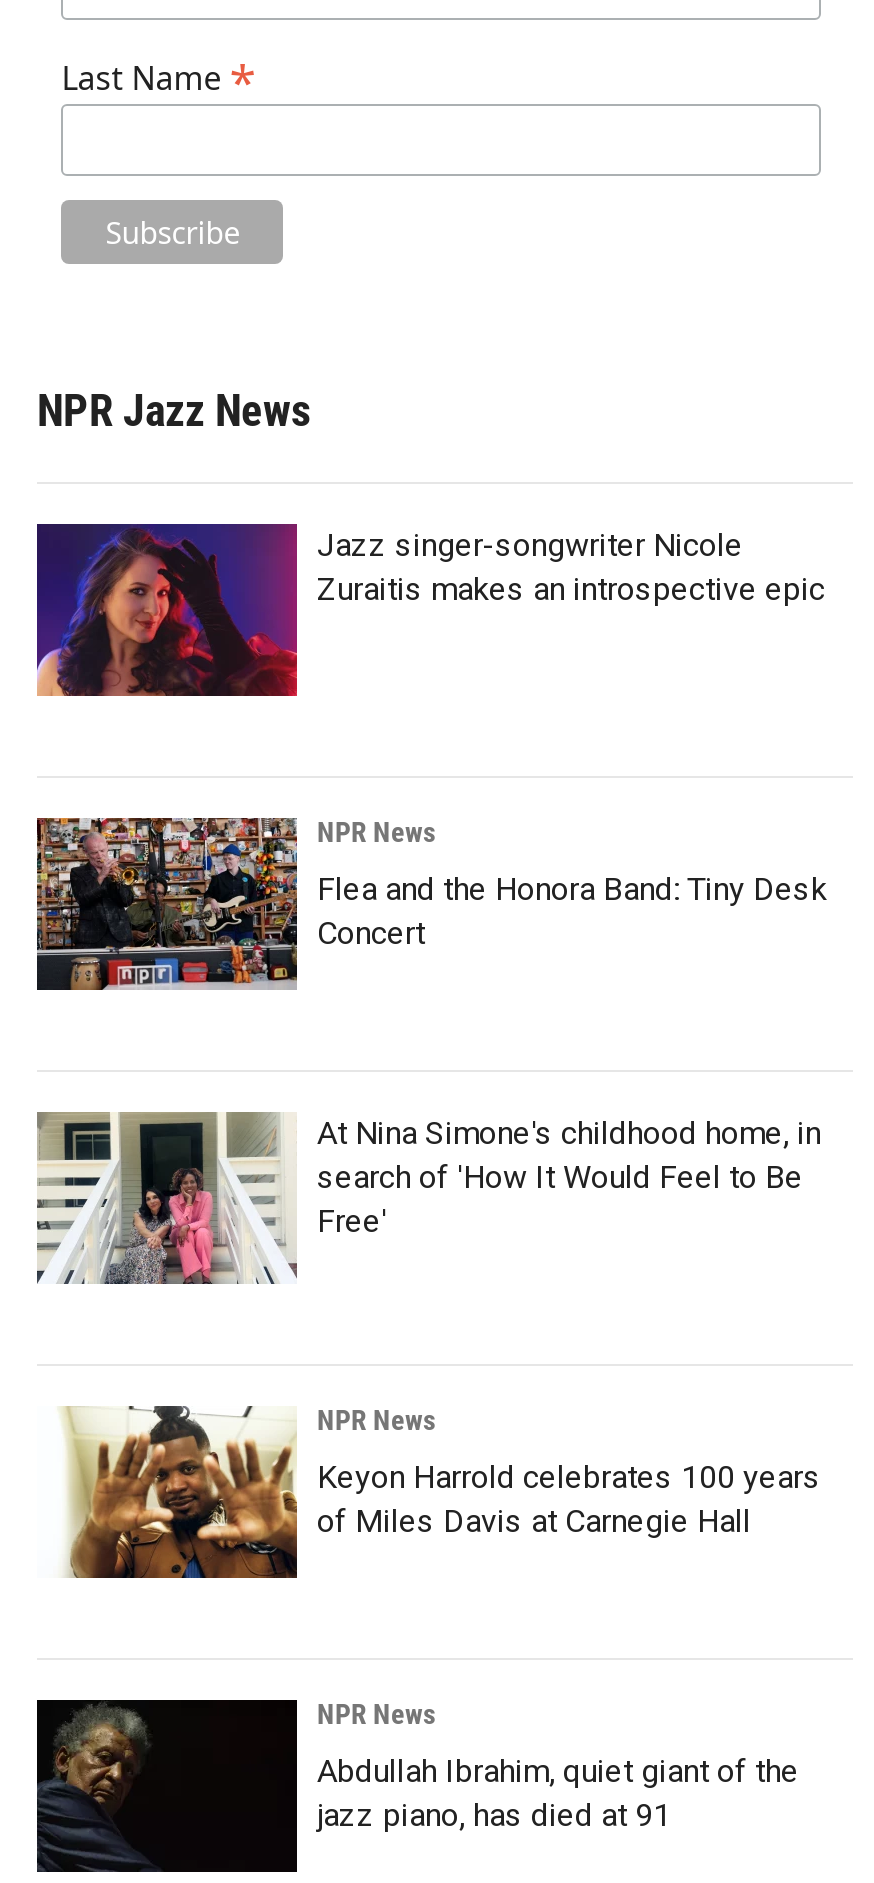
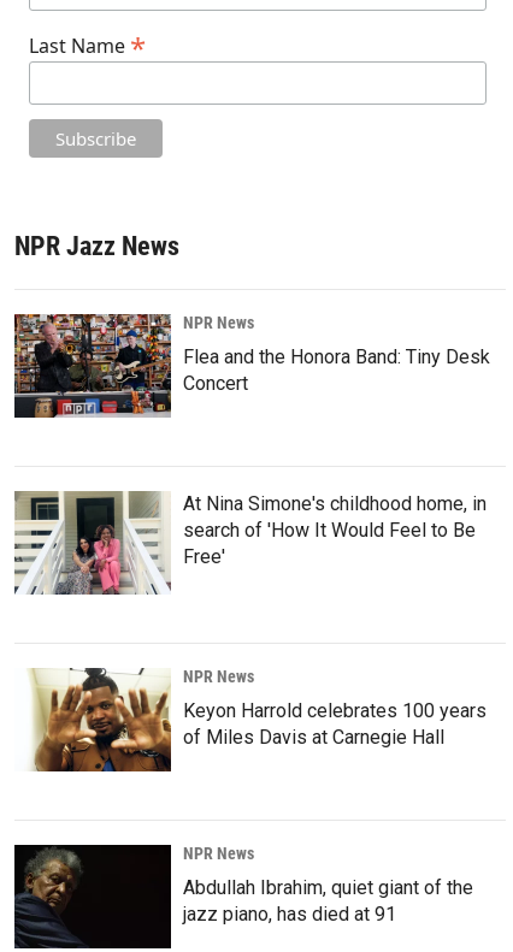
[35,522,825,698] [image] | Jazz singer-songwriter Nicole | Zuraitis makes an introspective epic -> none

